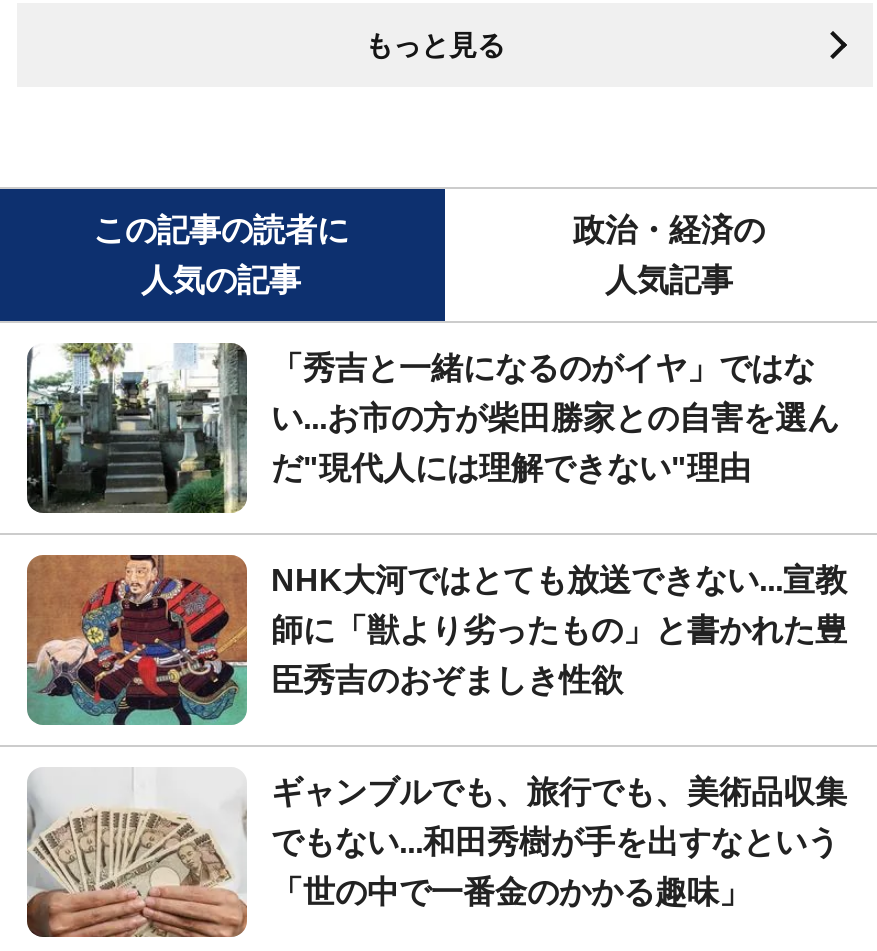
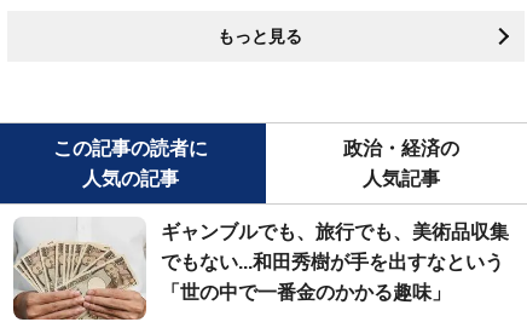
[25,341,847,696] [image] | 「秀吉と一緒になるのがイヤ」ではな | い...お市の方が柴田勝家との自害を選ん | だ"現代人には理解できない"理由 | NHK大河ではとても放送できない...宣教 | 師に「獣より劣ったもの」と書かれた豊 | 臣秀吉のおぞましき性欲 -> none
[25,553,249,727] [image] -> none

